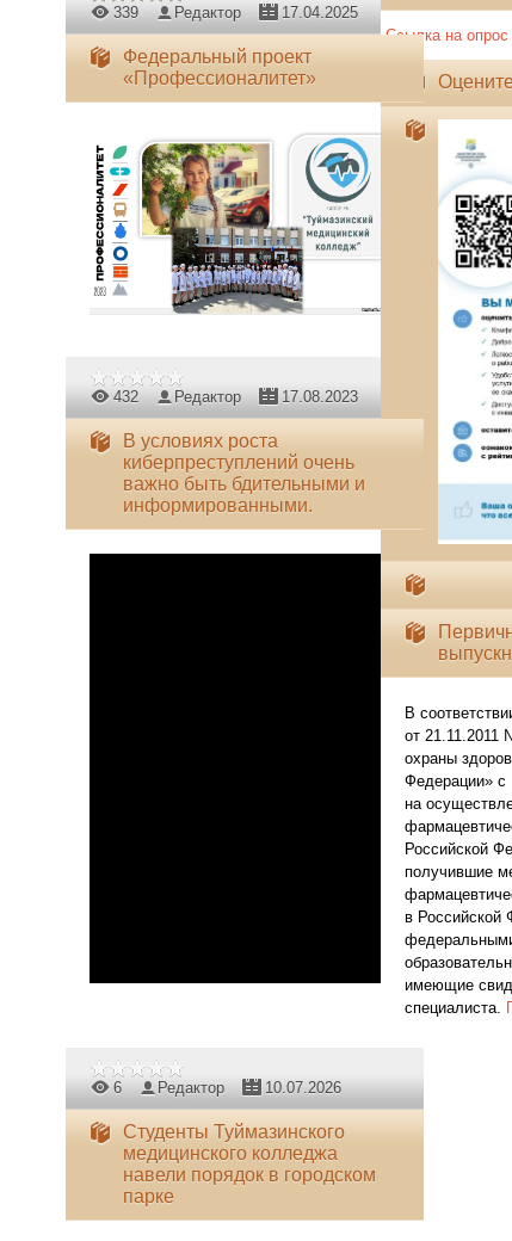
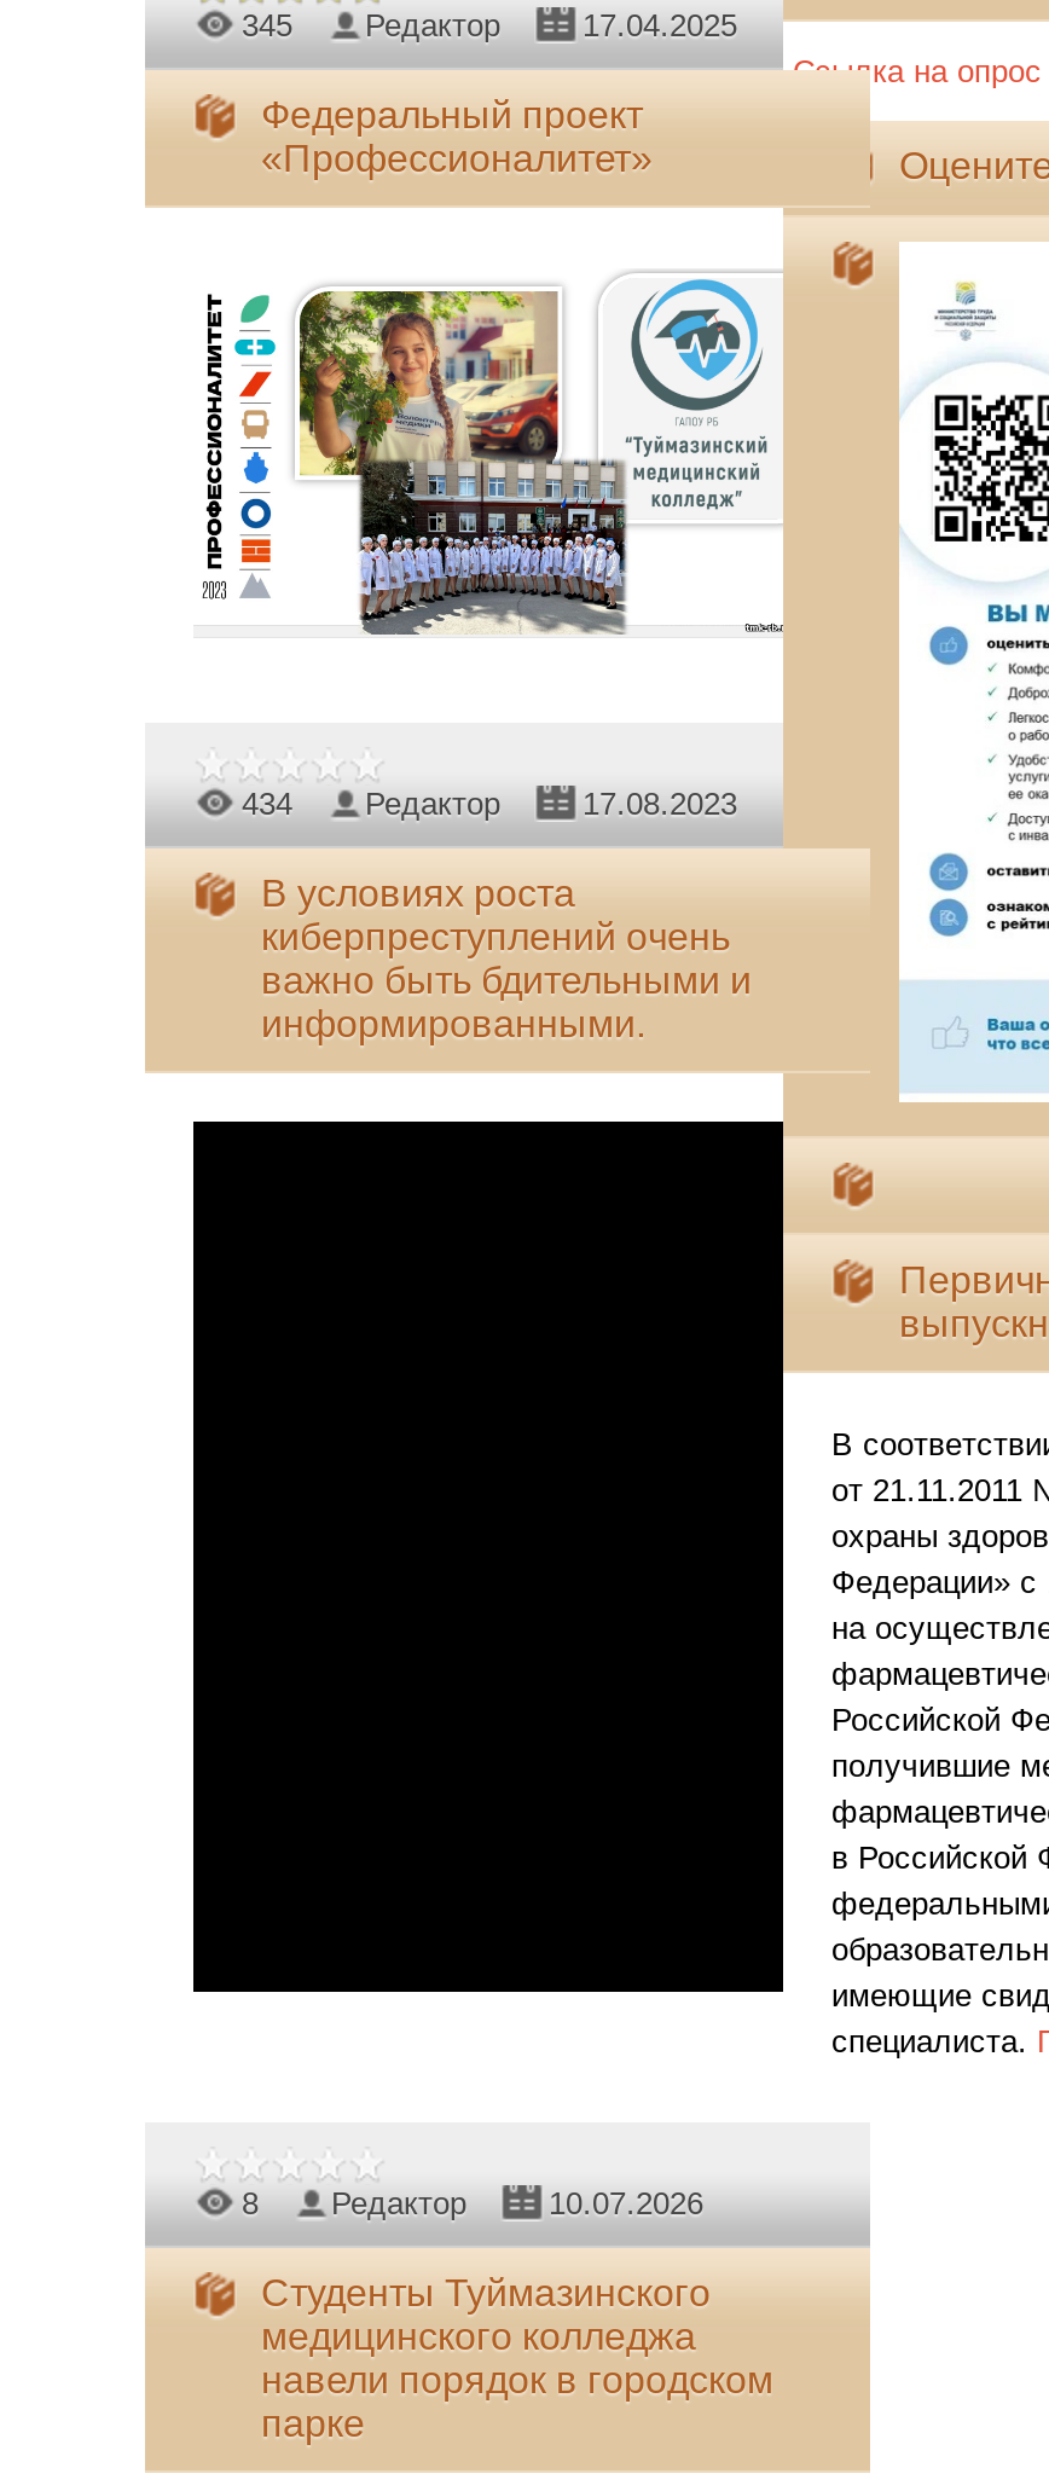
[113,4,241,21] 339 Редактор -> [242,7,500,44] 345 Редактор
[113,387,241,405] 432 Редактор -> [242,785,500,821] 434 Редактор
[113,1079,224,1097] 6 Редактор -> [242,2185,466,2221] 8 Редактор

